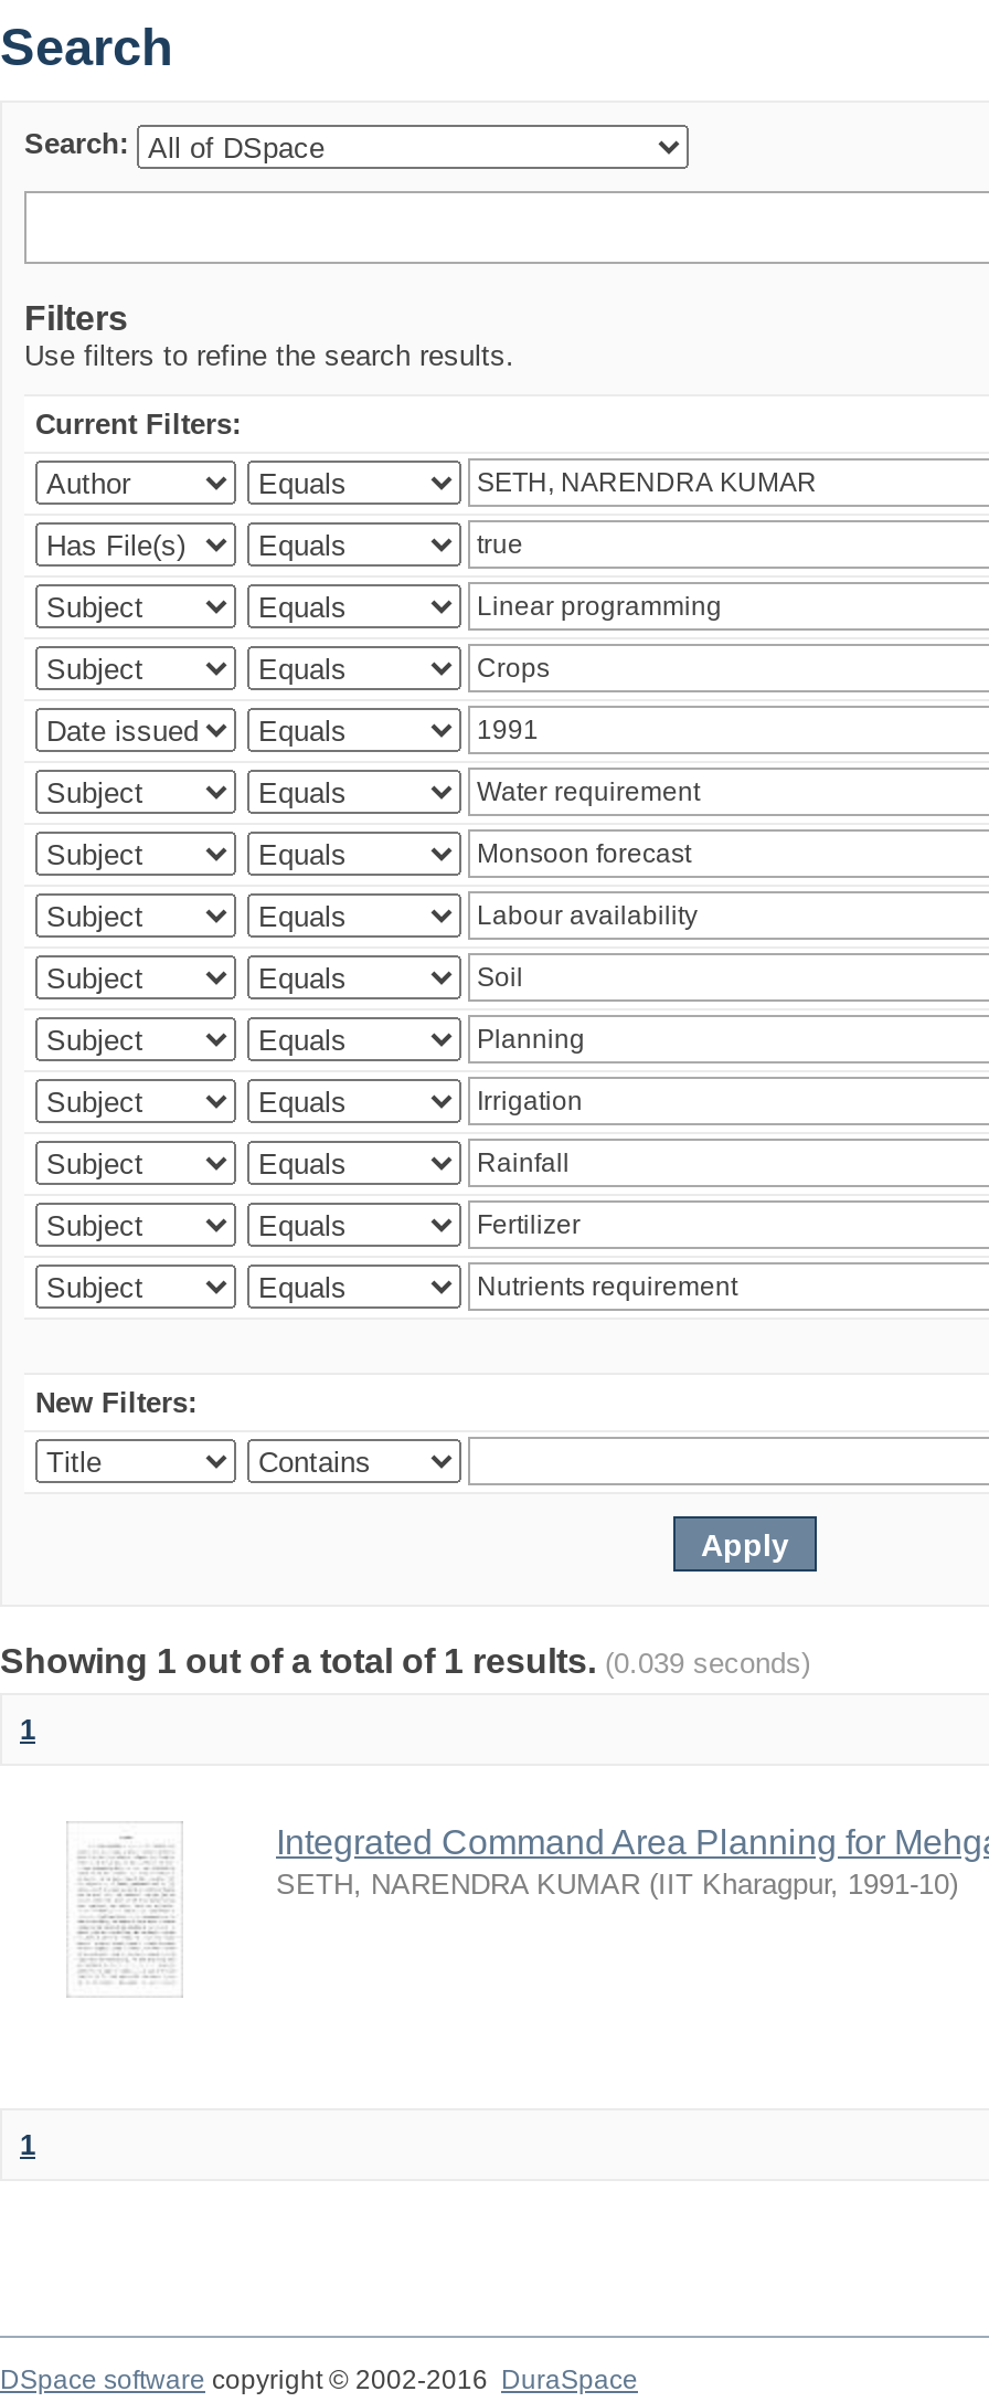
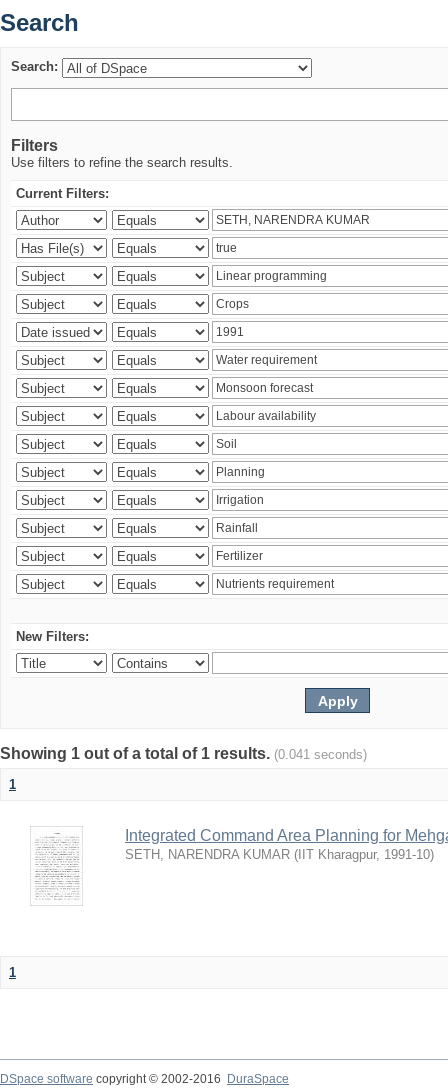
[0,1642,810,1680] Showing 1 out of a total of 1 results. (0.039 seconds) -> [0,745,367,762] Showing 1 out of a total of 1 results. (0.041 seconds)

